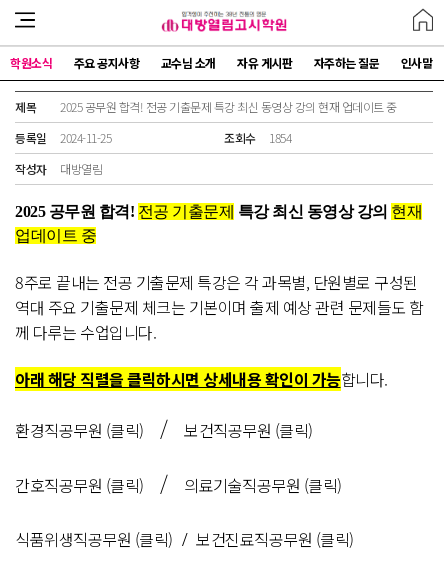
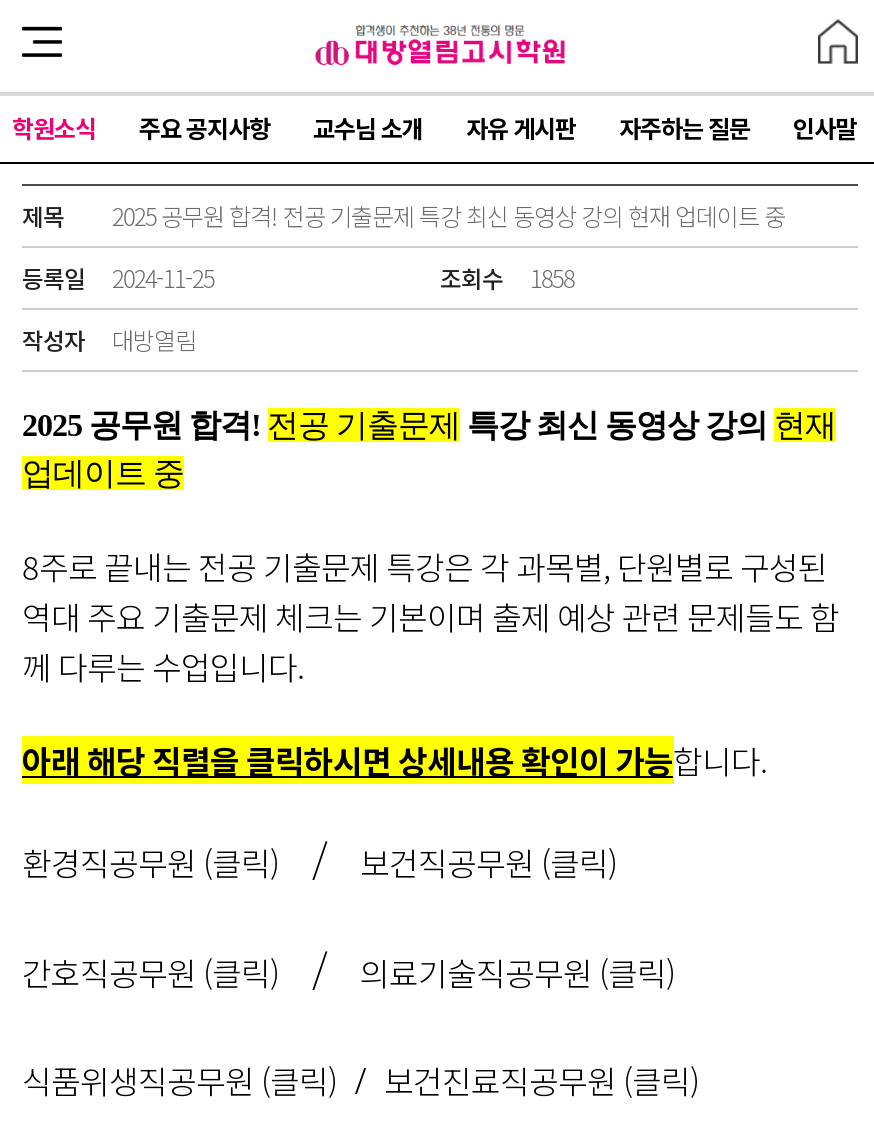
[224,129,291,147] 조회수 1854 -> [440,260,574,296] 조회수 1858

